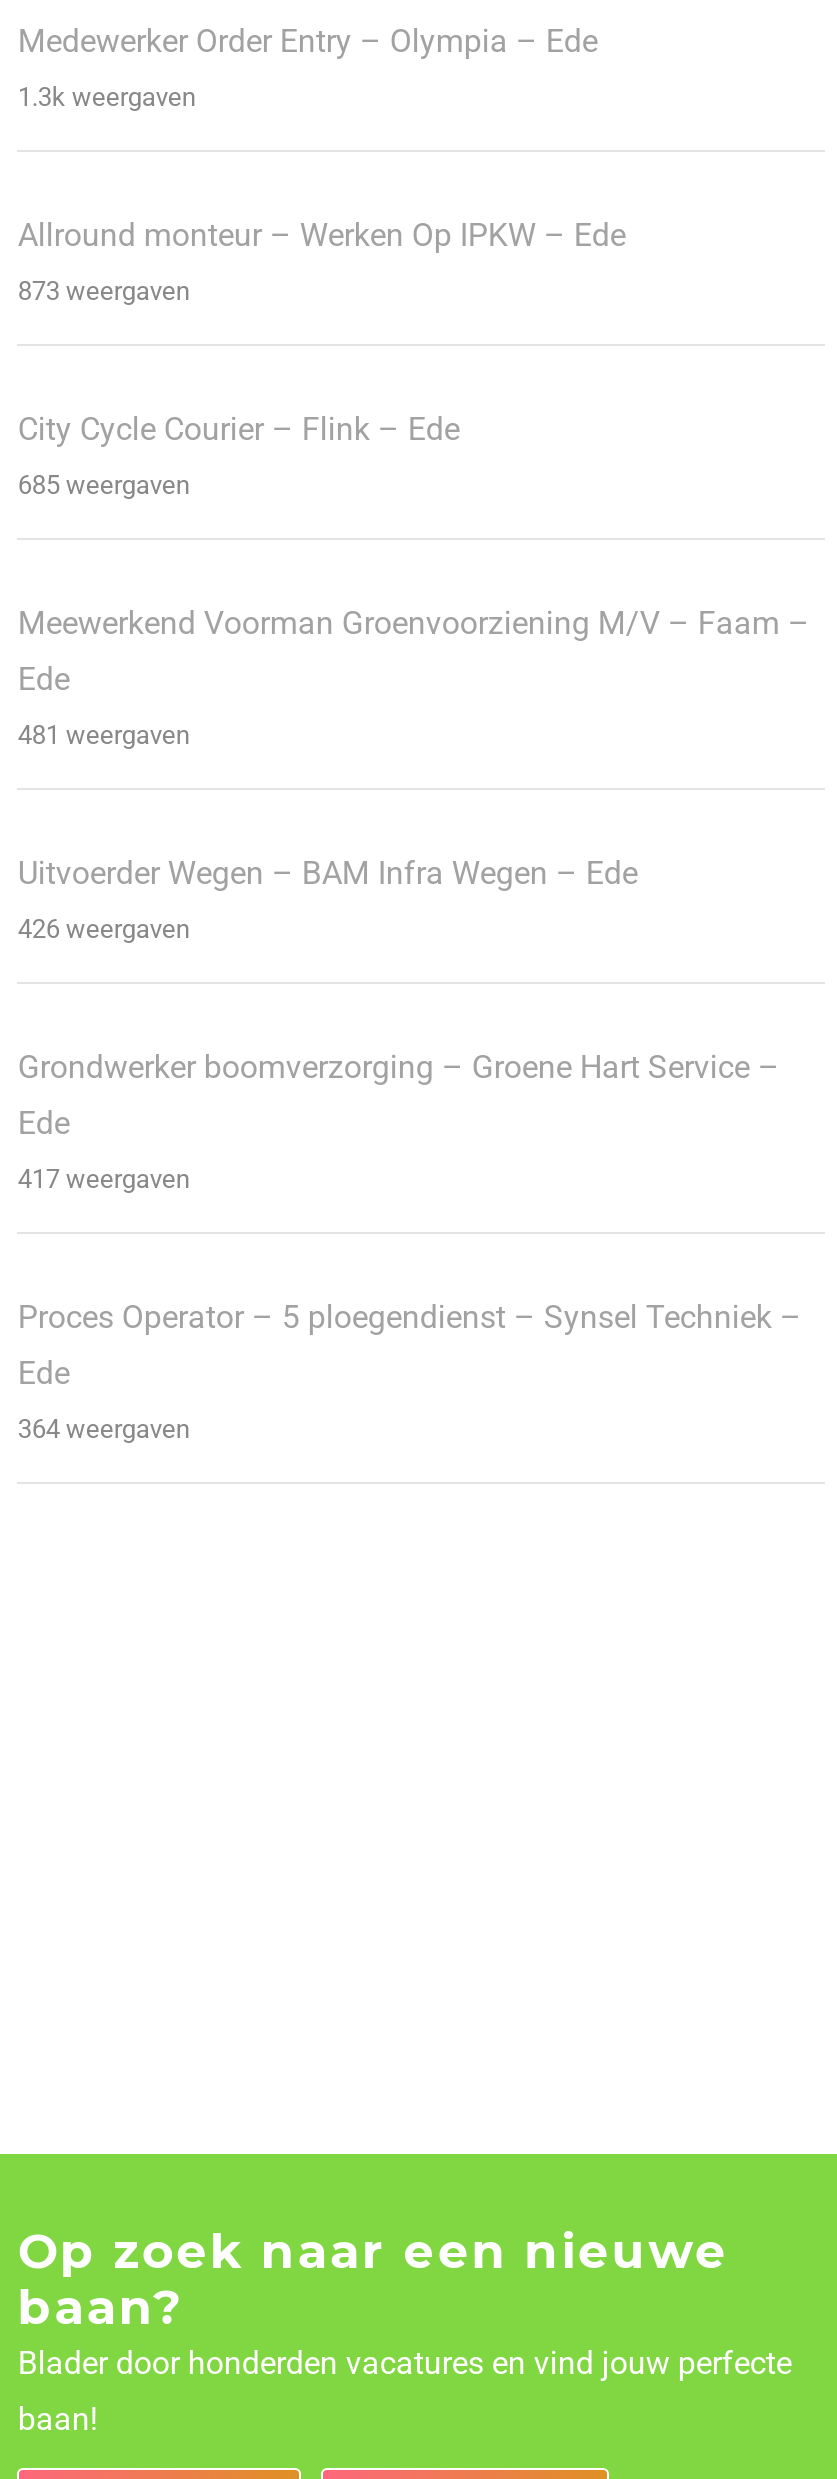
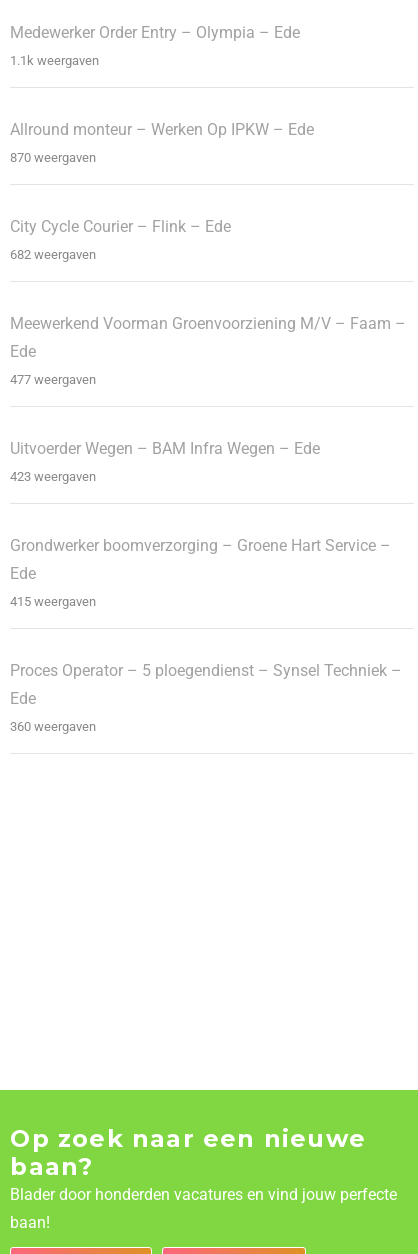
[18,82,196,112] 1.3k weergaven -> [10,53,99,68] 1.1k weergaven
[18,276,190,306] 873 weergaven -> [10,150,96,165] 870 weergaven
[18,470,190,500] 685 weergaven -> [10,247,96,262] 682 weergaven
[18,720,190,750] 481 weergaven -> [10,372,96,387] 477 weergaven
[18,914,190,944] 426 weergaven -> [10,469,96,484] 423 weergaven
[18,1164,190,1194] 417 weergaven -> [10,594,96,609] 415 weergaven
[18,1414,190,1444] 364 weergaven -> [10,719,96,734] 360 weergaven

